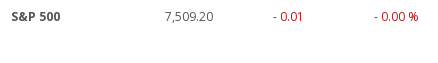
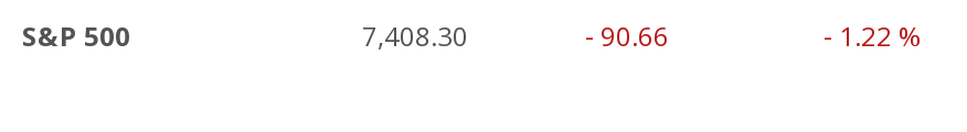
[165,8,213,25] 7,509.20 -> [362,17,468,55] 7,408.30
[273,8,304,25] - 0.01 -> [585,17,669,55] - 90.66
[374,8,419,25] - 0.00 % -> [823,17,923,55] - 1.22 %

